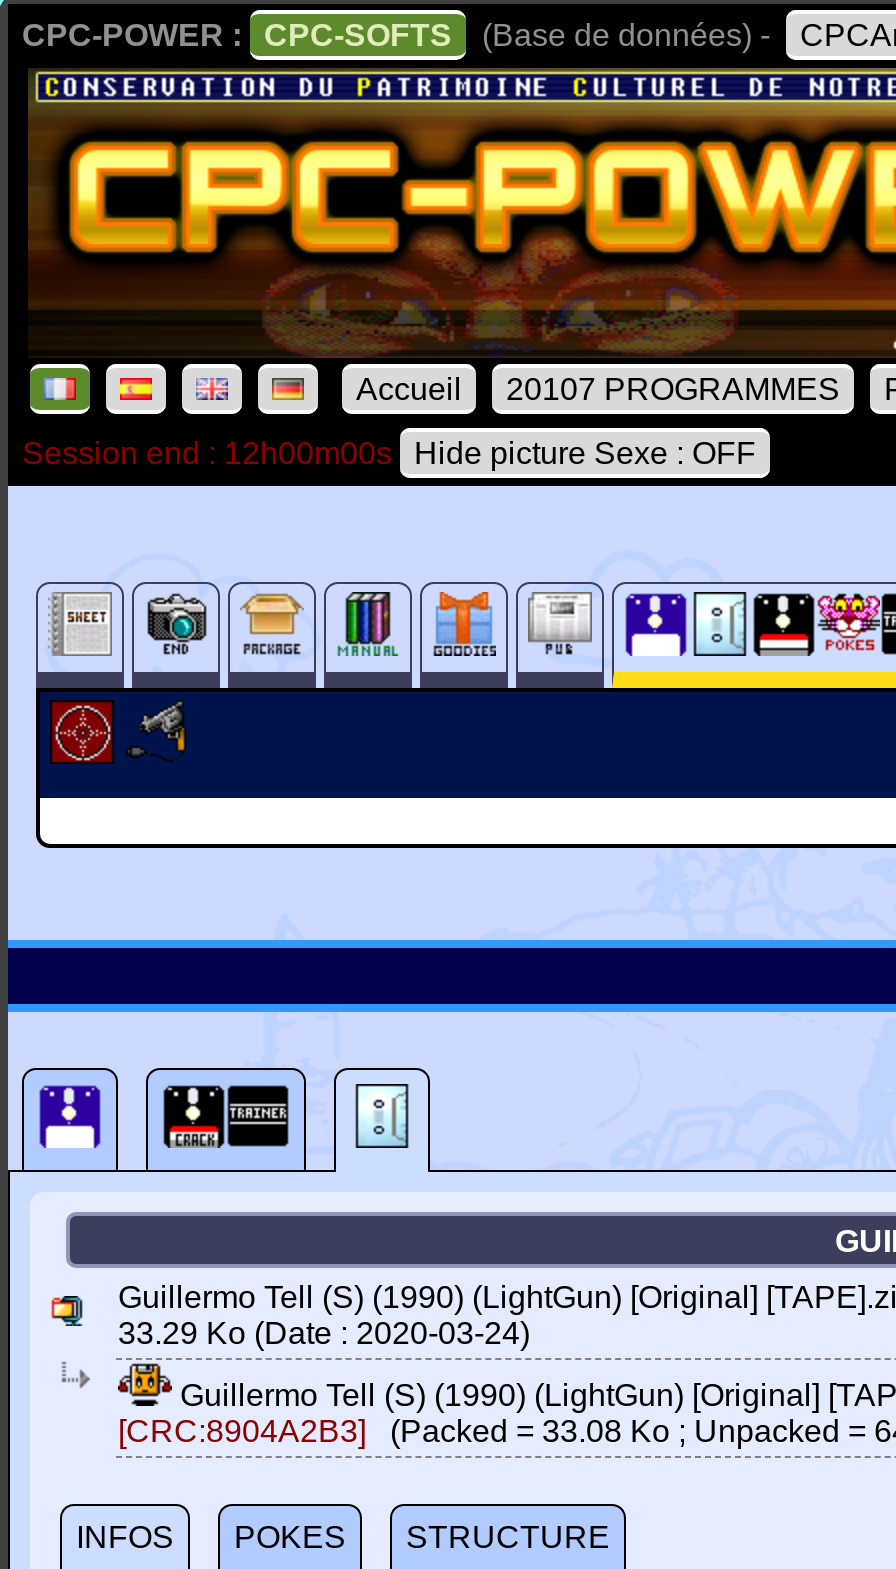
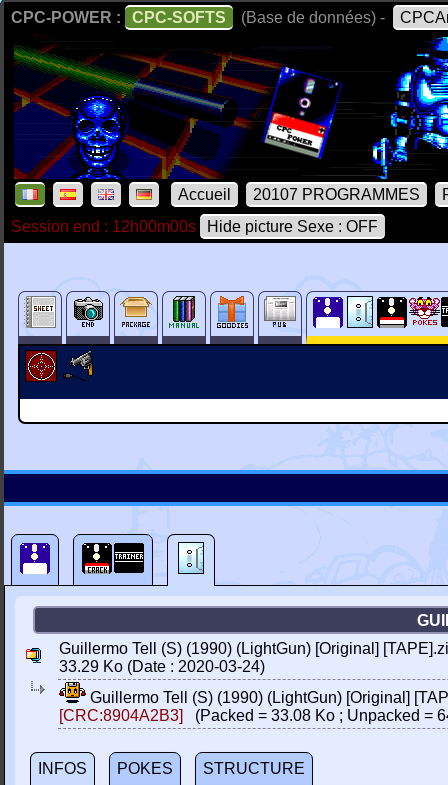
[28,66,890,358] [image] -> [14,34,445,180] [image]

